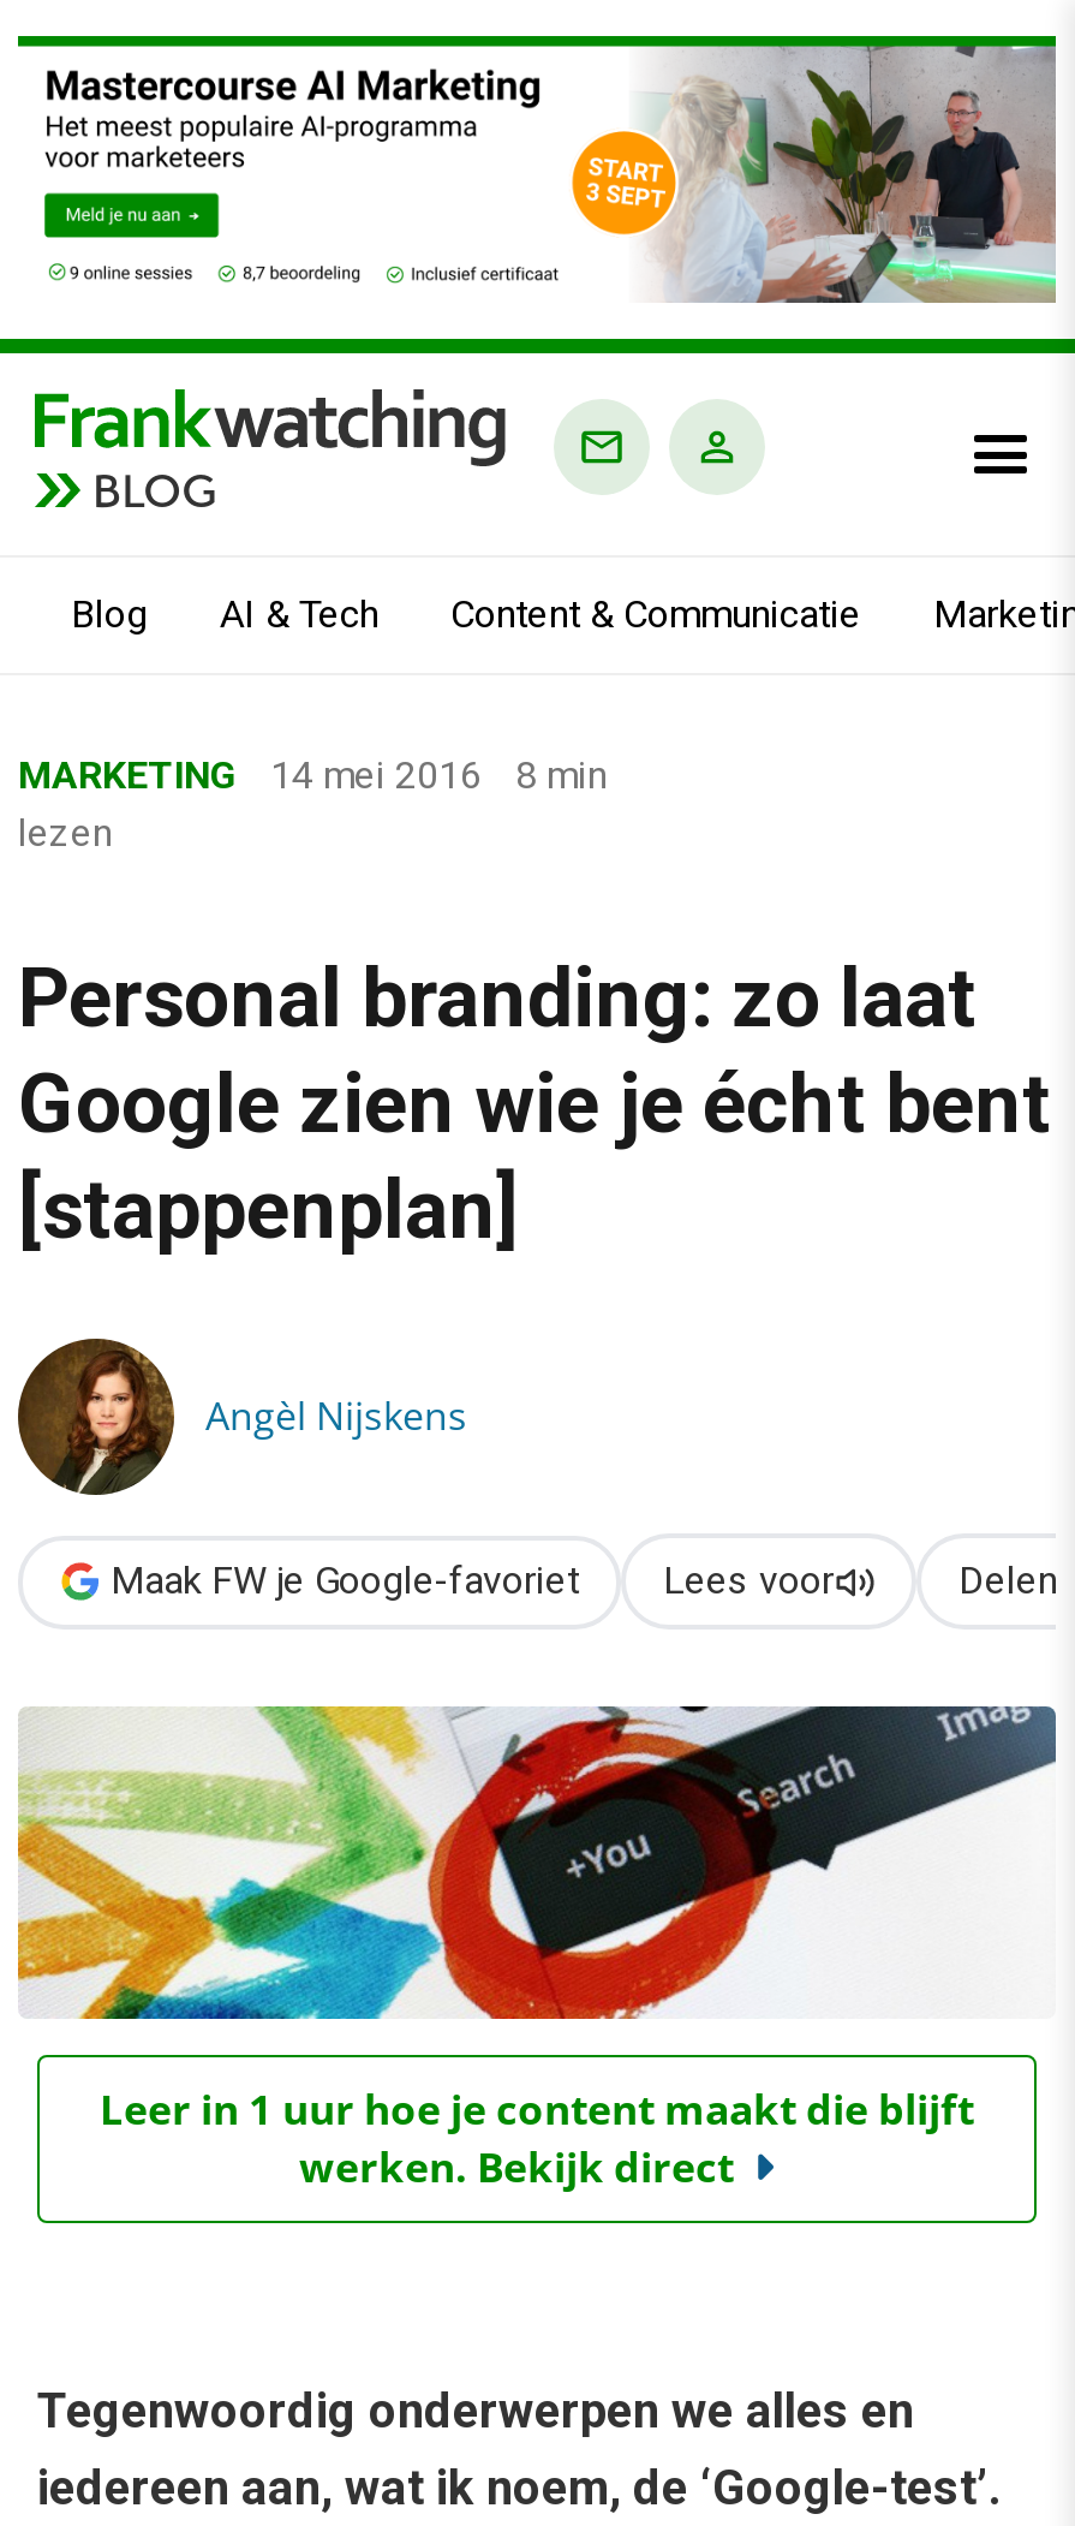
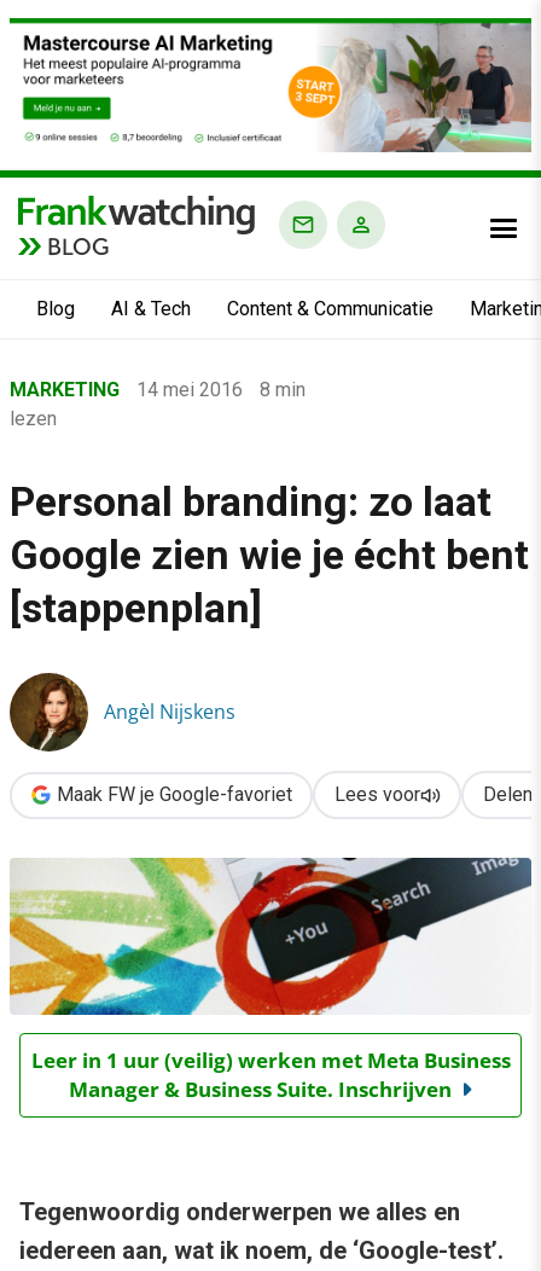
[100,2080,974,2193] Leer in 1 uur hoe je content maakt die blijft | werken. Bekijk direct -> [31,1046,510,1102] Leer in 1 uur (veilig) werken met Meta Business | Manager & Business Suite. Inschrijven

